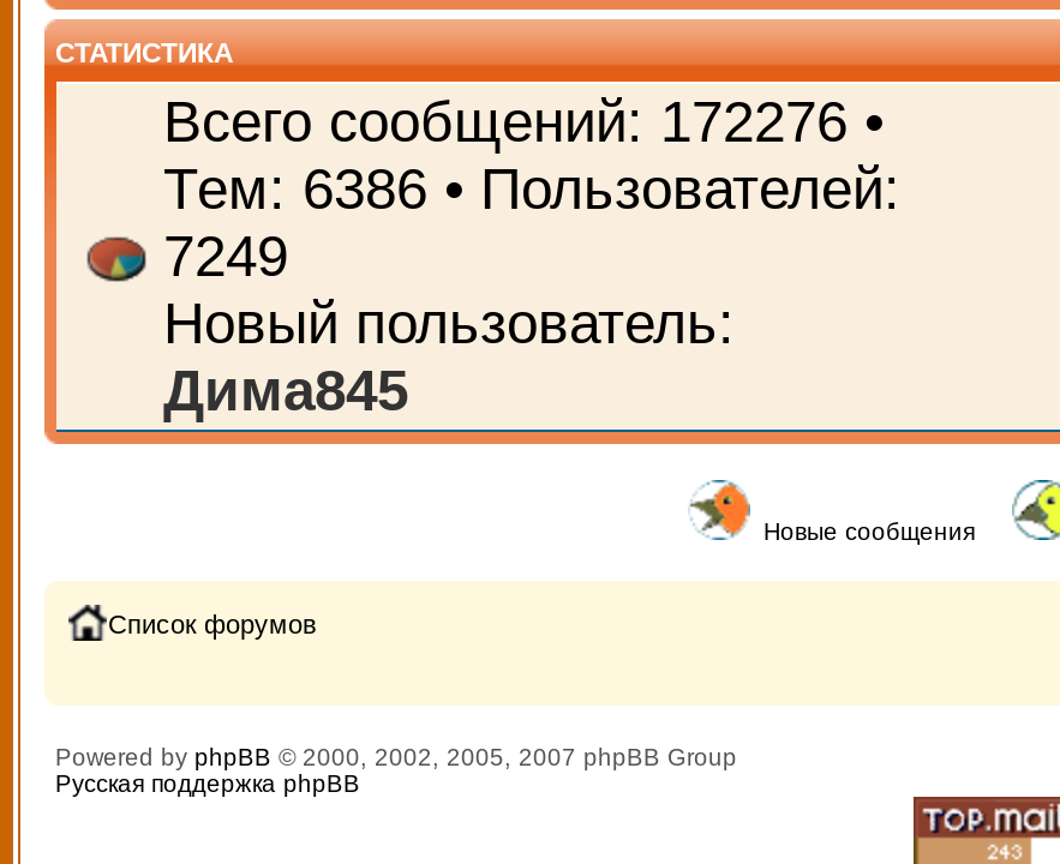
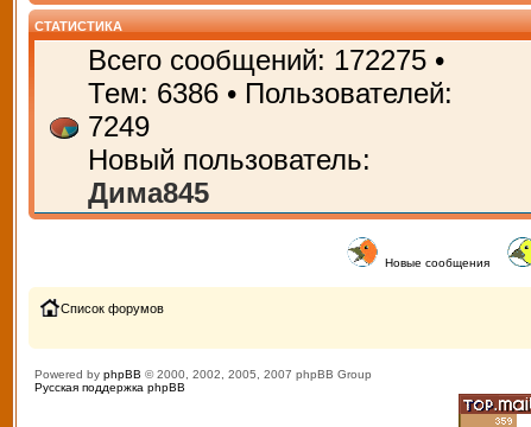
[163,89,884,154] Всего сообщений: 172276 • -> [87,44,444,76] Всего сообщений: 172275 •

